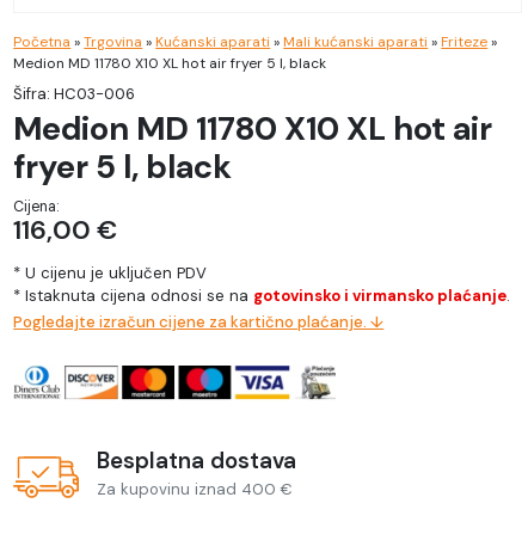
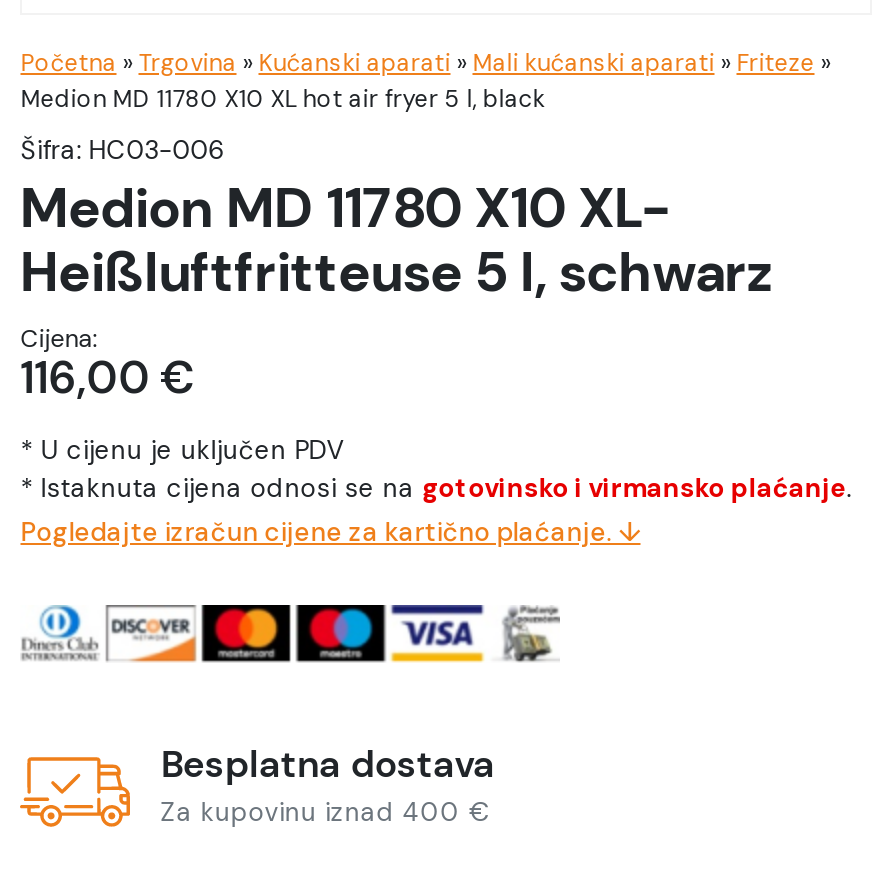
[13,108,492,188] Medion MD 11780 X10 XL hot air | fryer 5 l, black -> [20,173,772,307] Medion MD 11780 X10 XL- | Heißluftfritteuse 5 l, schwarz

